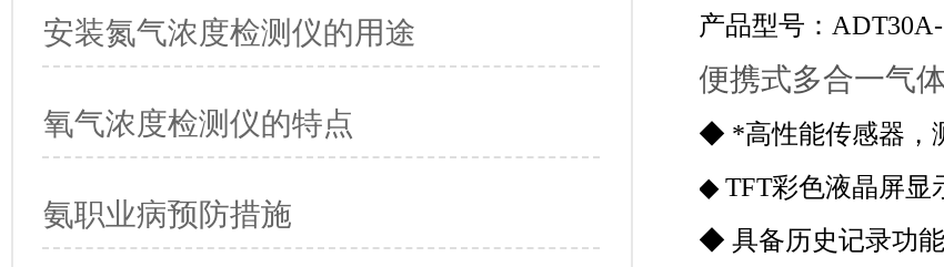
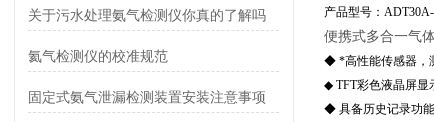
[43,14,416,50] 安装氮气浓度检测仪的用途 -> [28,7,266,23] 关于污水处理氨气检测仪你真的了解吗
[43,105,354,141] 氧气浓度检测仪的特点 -> [28,48,168,64] 氦气检测仪的校准规范
[43,196,292,232] 氨职业病预防措施 -> [28,89,266,105] 固定式氨气泄漏检测装置安装注意事项

